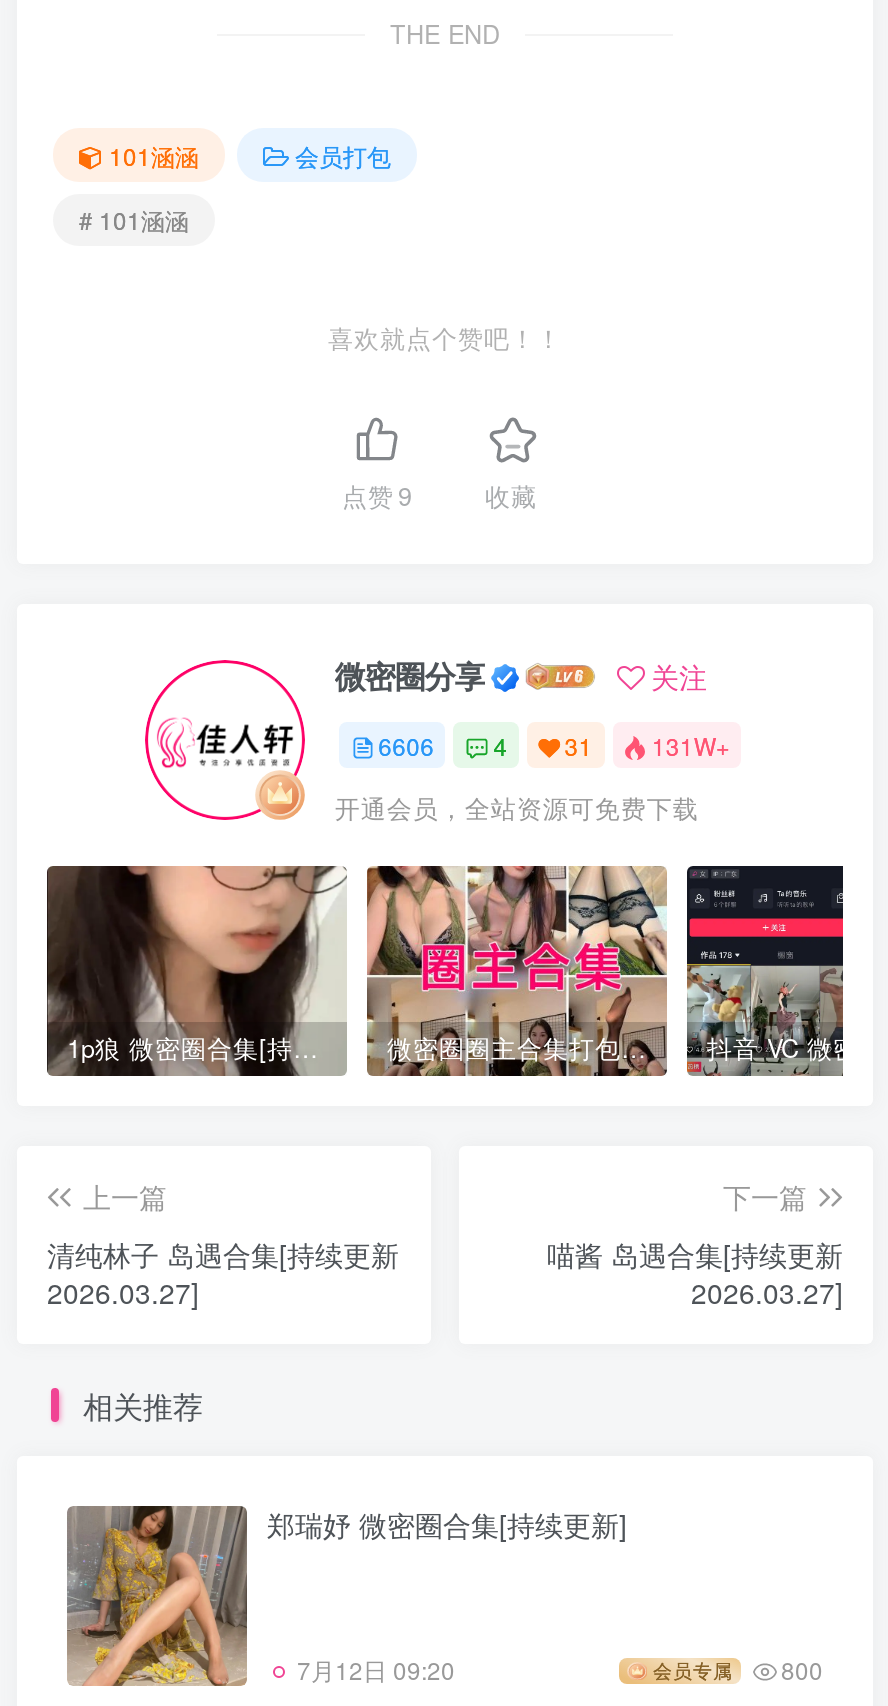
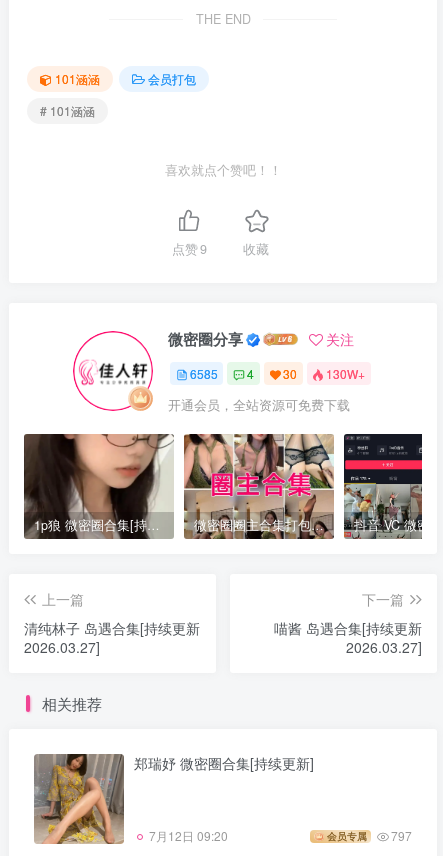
[378,728,434,762] 6606 -> [190,365,218,382] 6585
[565,728,730,762] 31 | 131W+ -> [283,365,365,382] 30 | 130W+
[653,1652,823,1686] 会员专属 800 -> [327,827,412,844] 会员专属 797

